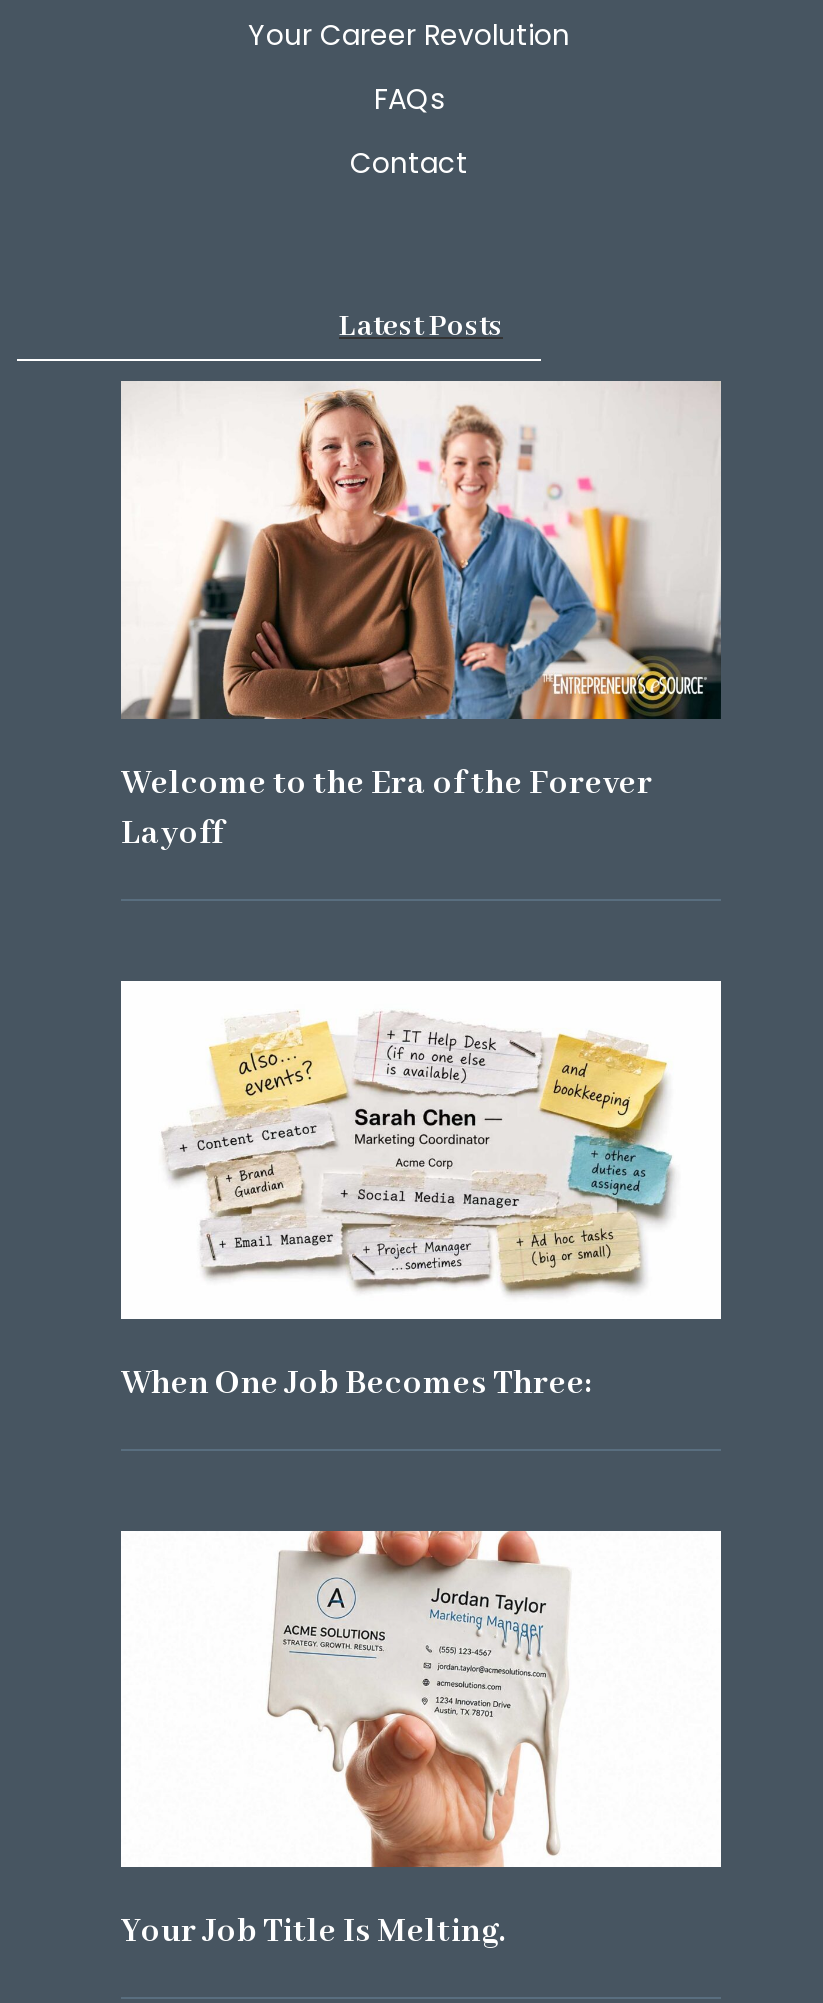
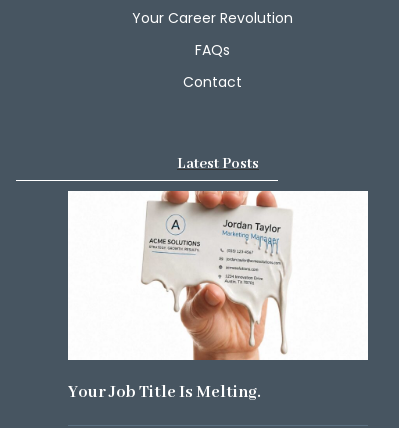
[121,378,721,855] [image] | Welcome to the Era of the Forever | Layoff -> none
[119,978,723,1405] [image] | When One Job Becomes Three: -> none

